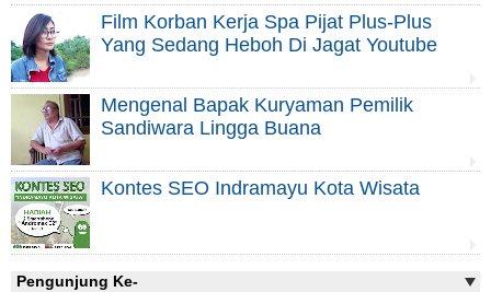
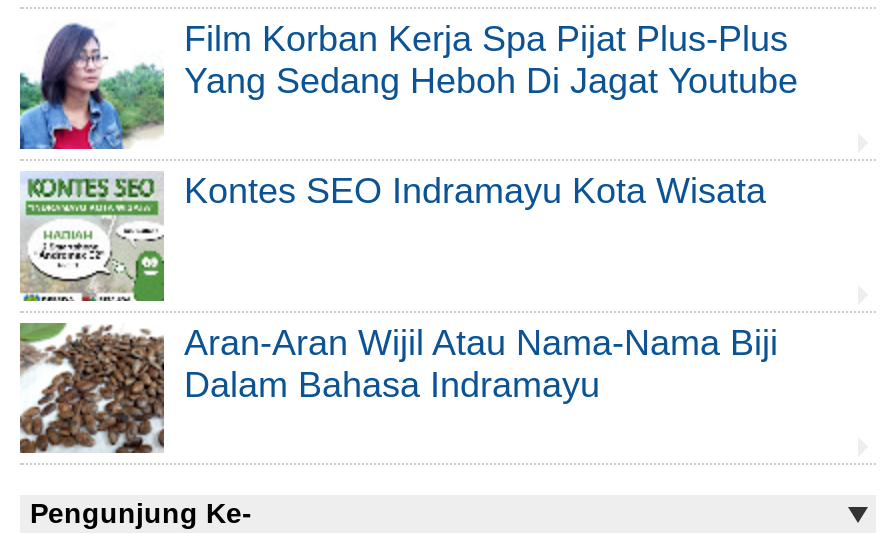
[11,93,413,166] [image] | Mengenal Bapak Kuryaman Pemilik | Sandiwara Lingga Buana -> none
moved [10,176,420,252] -> [18,170,766,308]: [image] | Kontes SEO Indramayu Kota Wisata
none -> [18,320,778,454] [image] | Aran-Aran Wijil Atau Nama-Nama Biji | Dalam Bahasa Indramayu

